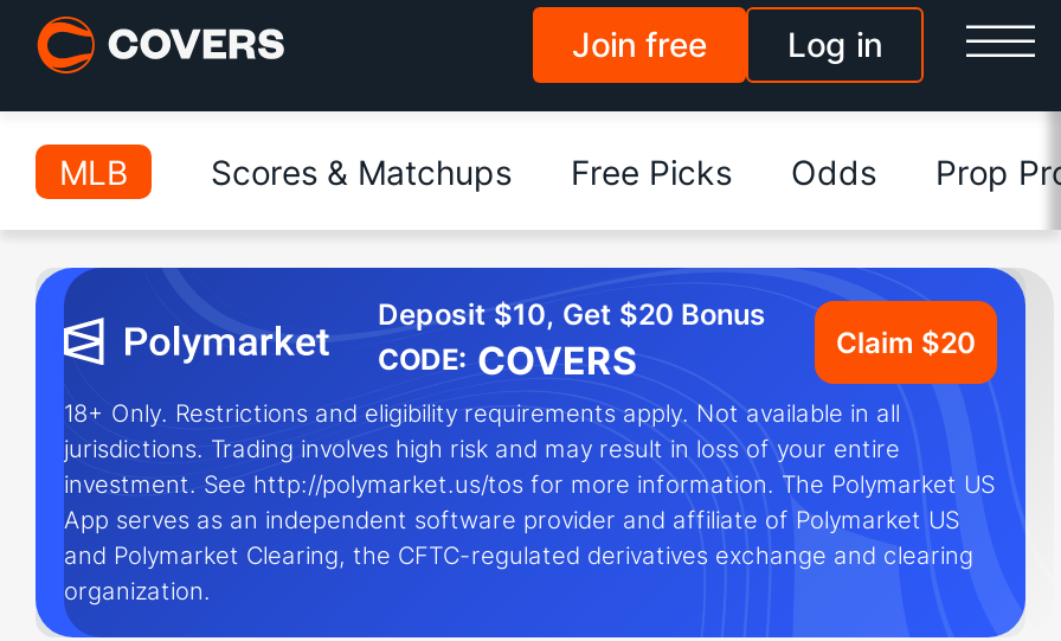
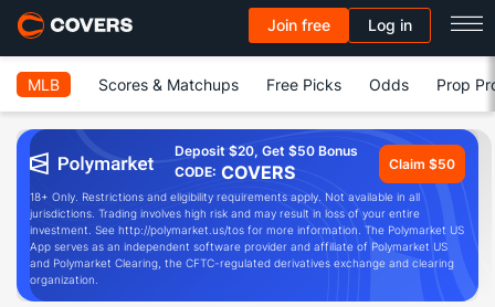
[378,296,766,332] Deposit $10, Get $20 Bonus -> [175,142,358,159] Deposit $20, Get $50 Bonus
[836,323,976,359] Claim $20 -> [389,155,455,172] Claim $50

